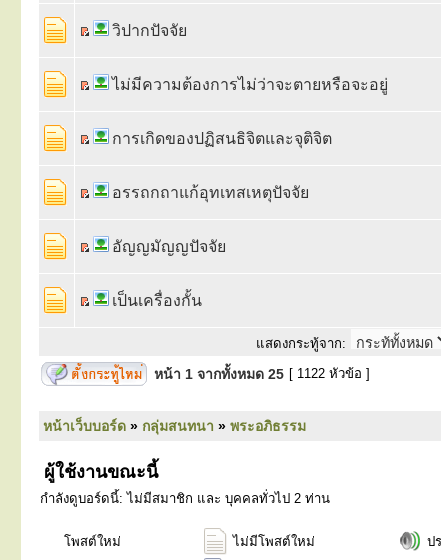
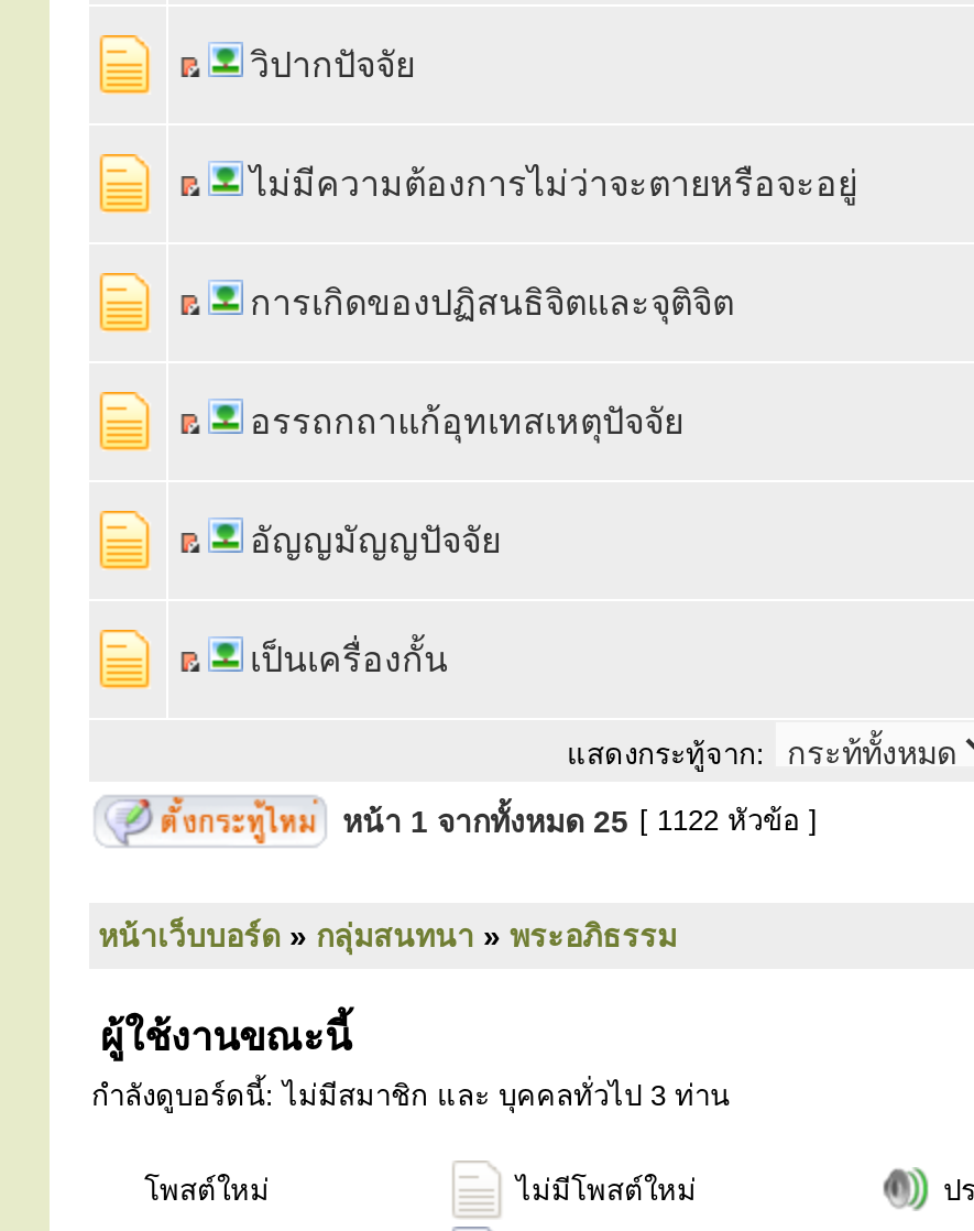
[40,491,330,506] กำลังดูบอร์ดนี้: ไม่มีสมาชิก และ บุคคลทั่วไป 2 ท่าน -> [91,1079,730,1112] กำลังดูบอร์ดนี้: ไม่มีสมาชิก และ บุคคลทั่วไป 3 ท่าน

